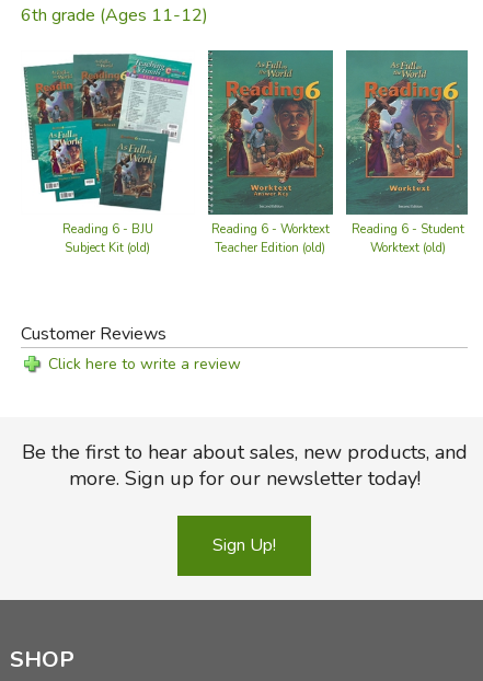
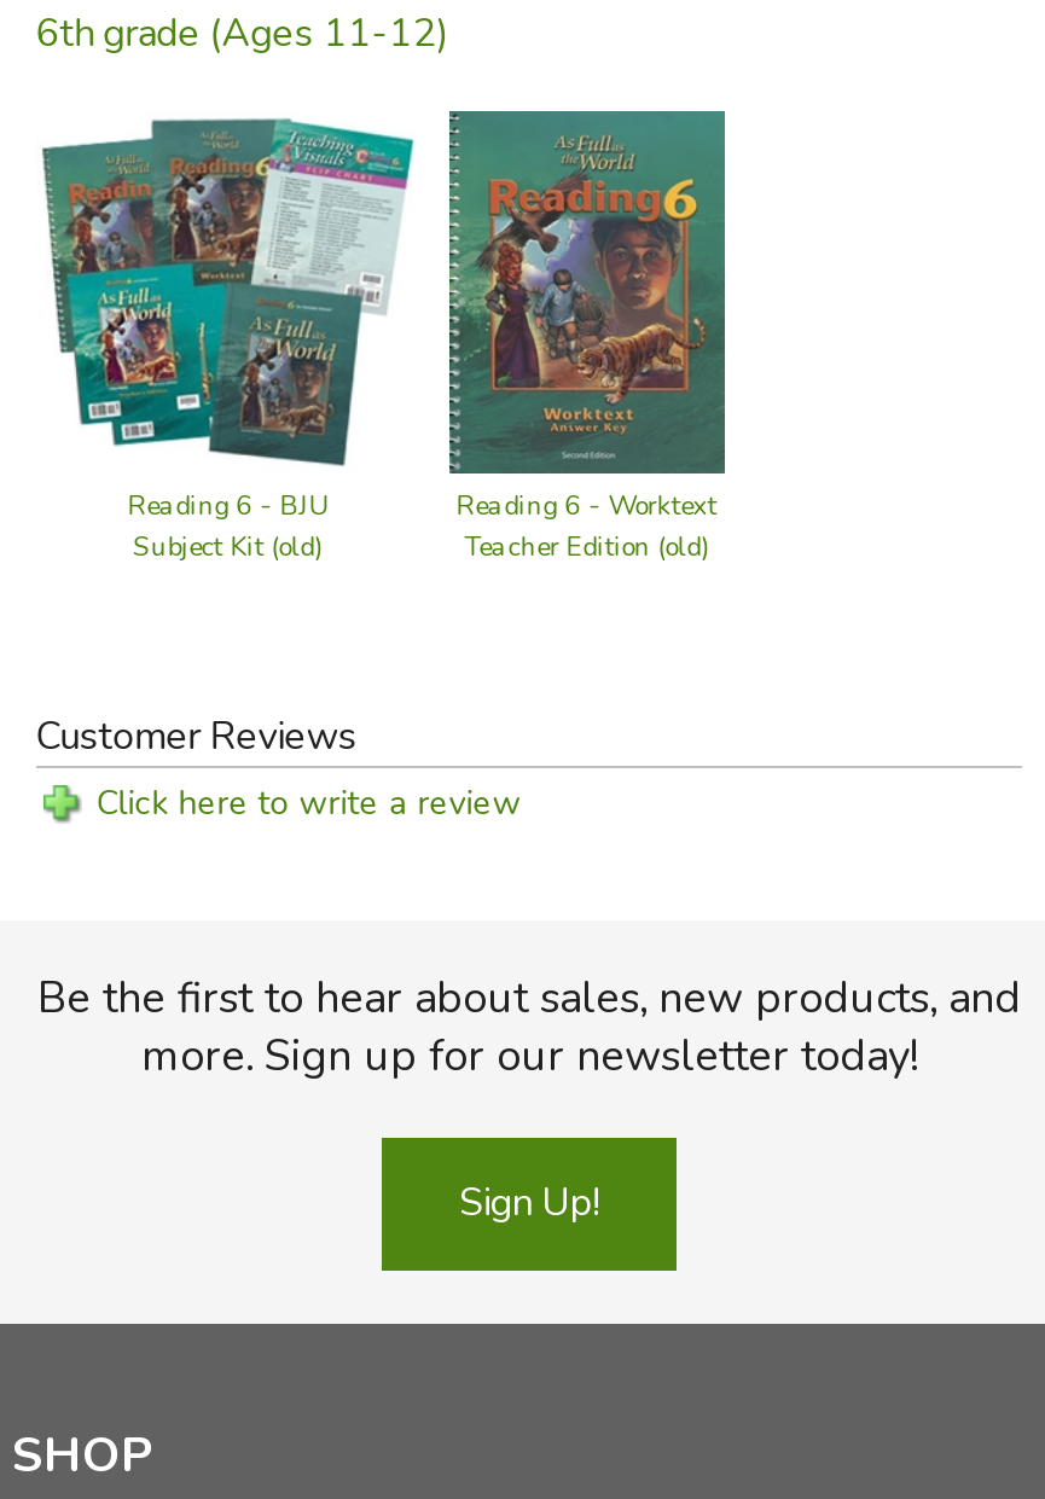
[345,49,469,256] [image] | Reading 6 - Student | Worktext (old) -> none

